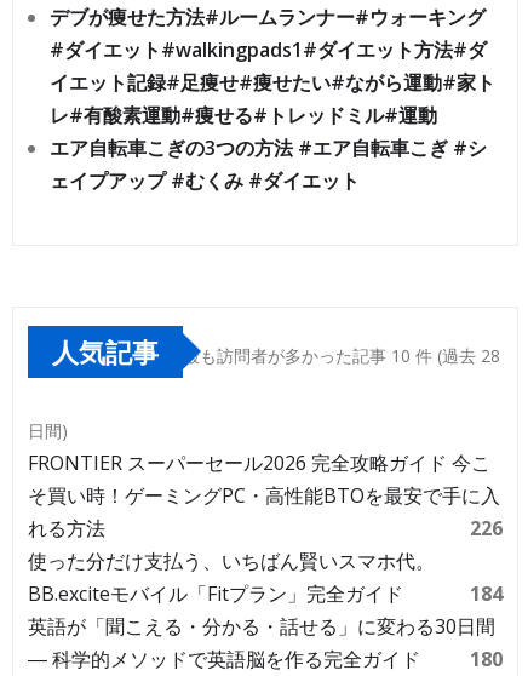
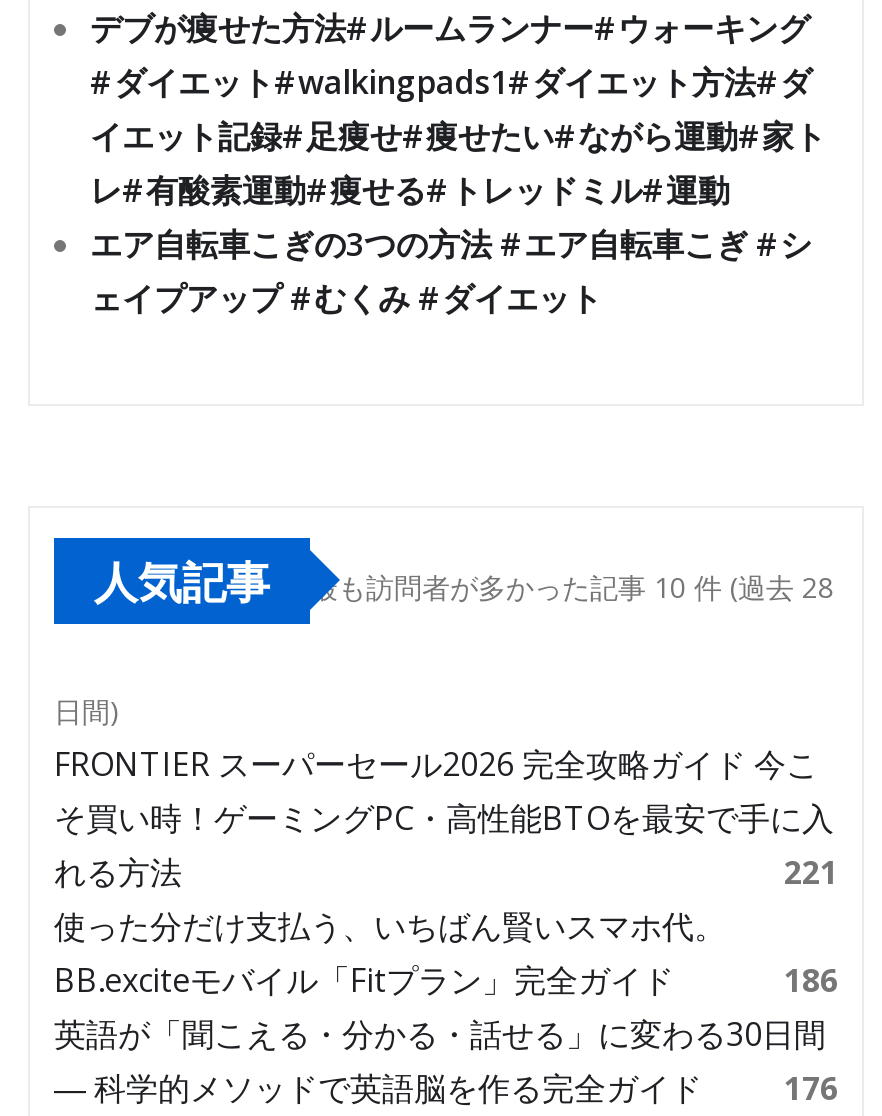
[470,515,503,541] 226 -> [784,850,838,894] 221
[470,580,503,607] 184 -> [784,958,838,1002] 186
[28,645,503,672] ― 科学的メソッドで英語脳を作る完全ガイド 180 -> [54,1066,838,1110] ― 科学的メソッドで英語脳を作る完全ガイド 176

